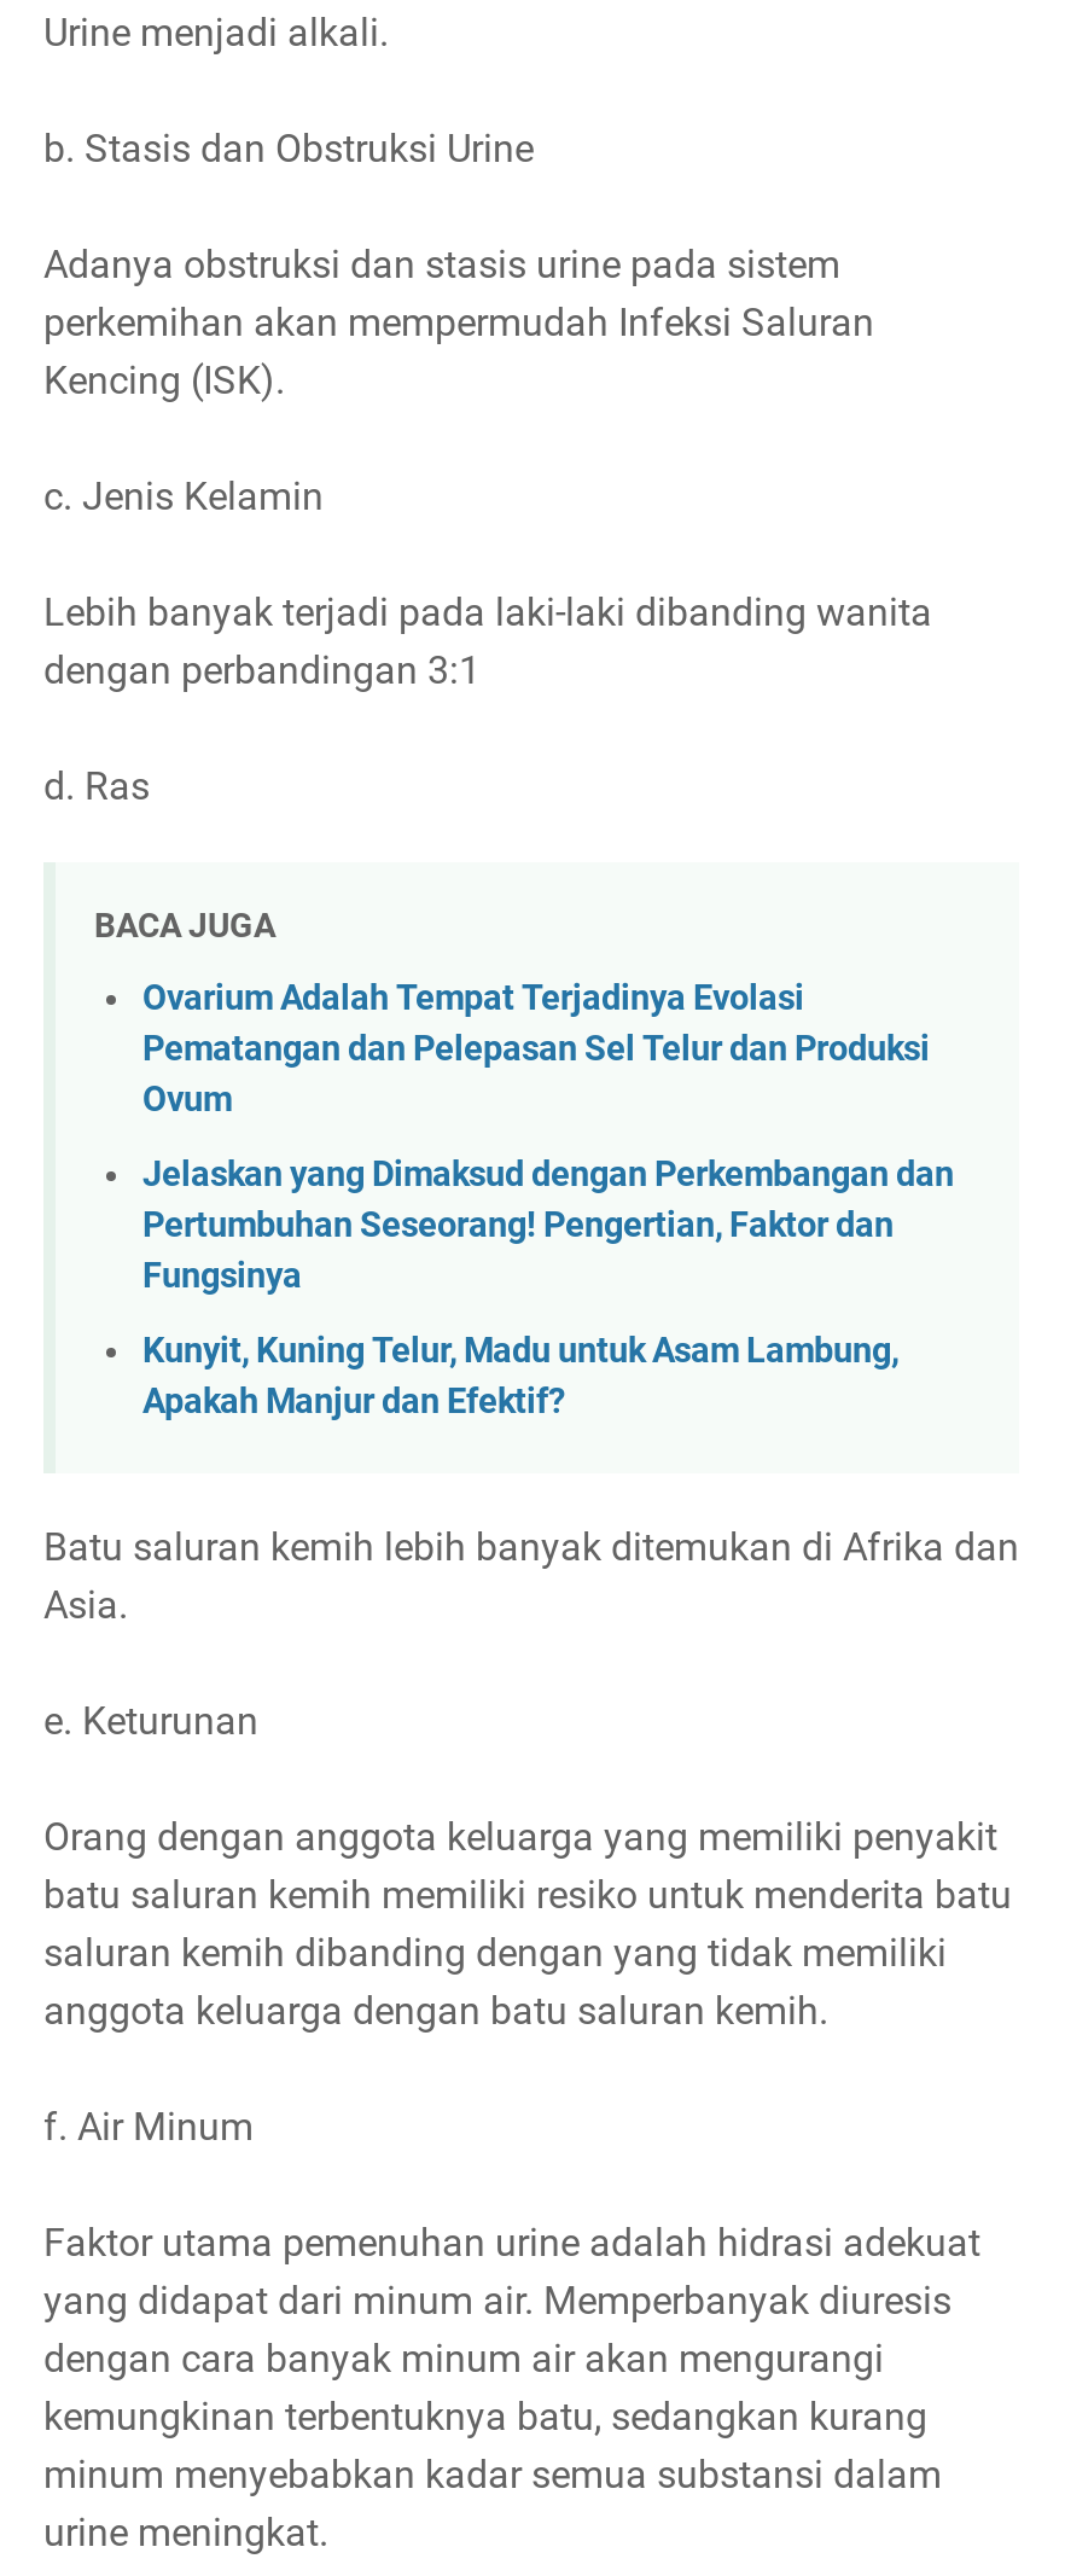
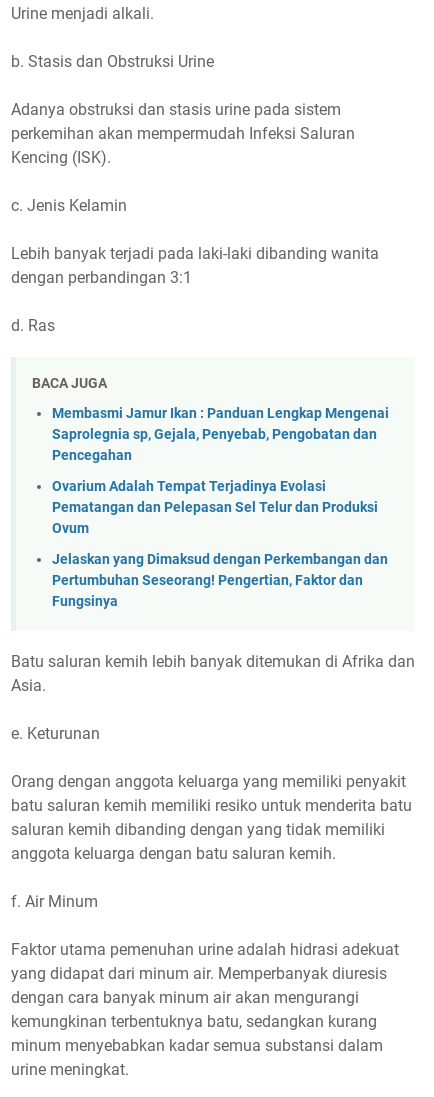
none -> [52,405,389,464] Membasmi Jamur Ikan : Panduan Lengkap Mengenai | Saprolegnia sp, Gejala, Penyebab, Pengobatan dan | Pencegahan
moved [142,979,954,1297] -> [52,478,388,610]: Ovarium Adalah Tempat Terjadinya Evolasi | Pematangan dan Pelepasan Sel Telur dan Produksi | Ovum | Jelaskan yang Dimaksud dengan Perkembangan dan | Pertumbuhan Seseorang! Pengertian, Faktor dan | Fungsinya
[142,1330,898,1422] Kunyit, Kuning Telur, Madu untuk Asam Lambung, | Apakah Manjur dan Efektif? -> none

